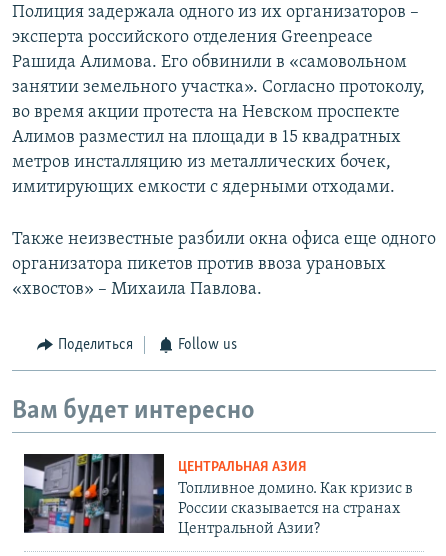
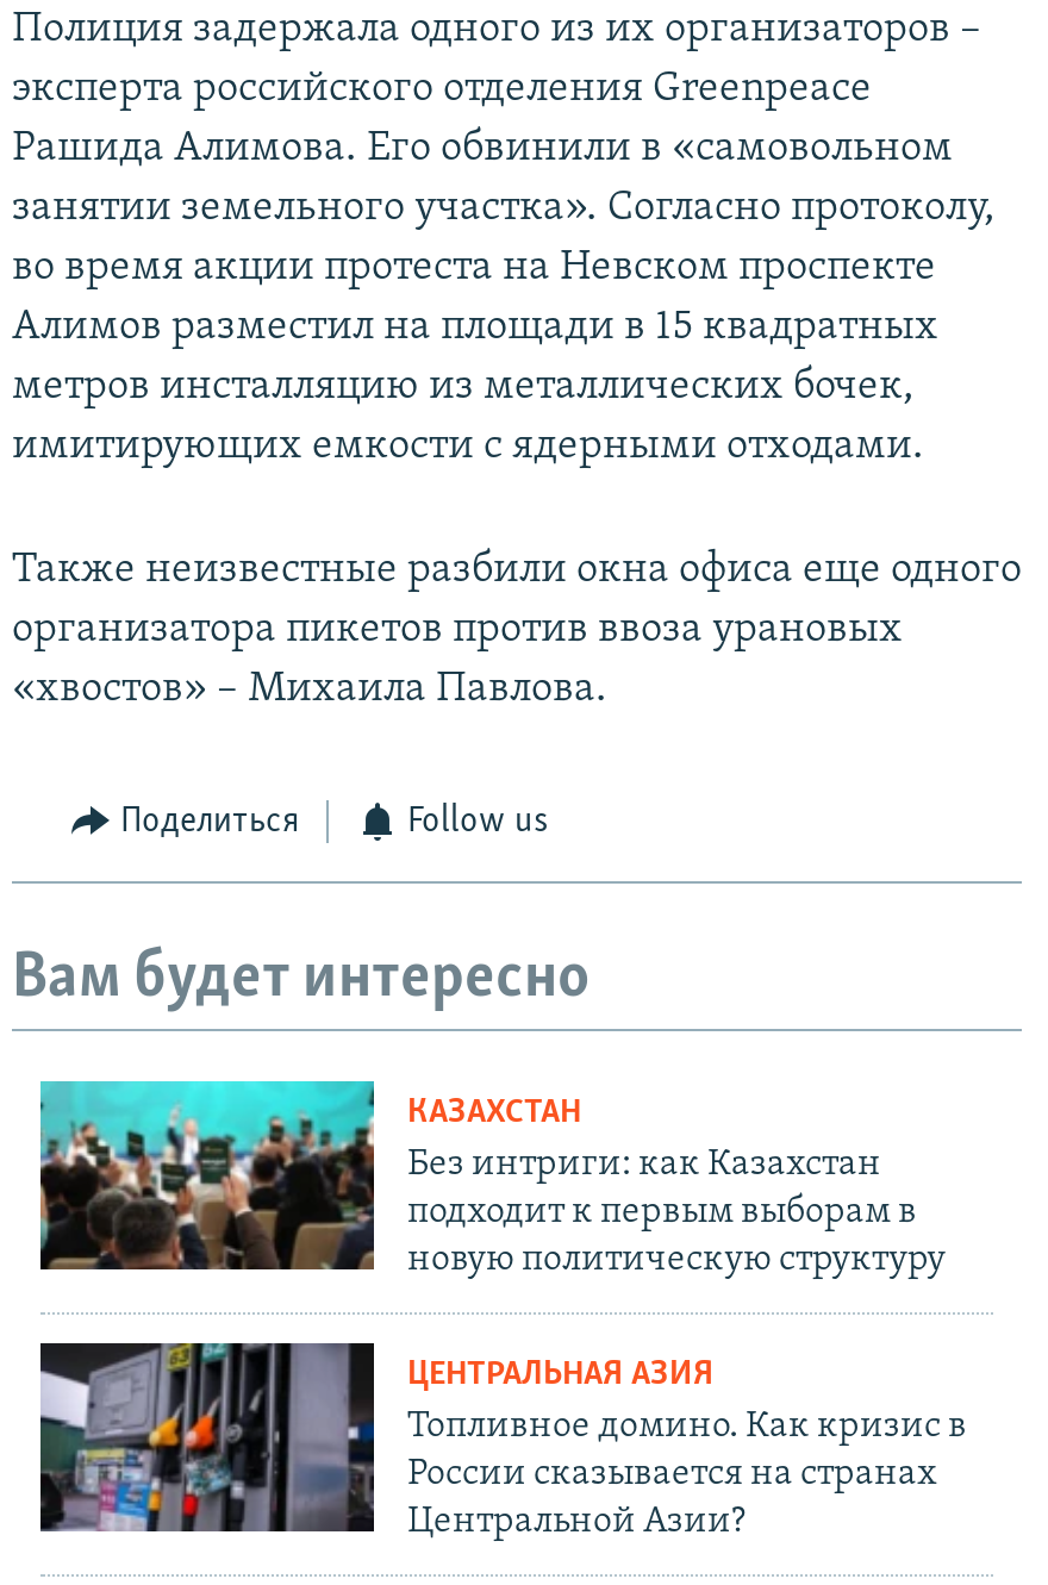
none -> [38,1079,946,1280] [image] | КАЗАХСТАН | Без интриги: как Казахстан | подходит к первым выборам в | новую политическую структуру

